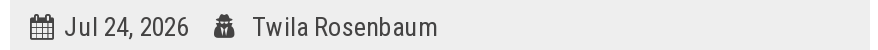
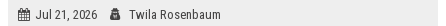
[64,12,436,42] Jul 24, 2026 Twila Rosenbaum -> [35,7,221,22] Jul 21, 2026 Twila Rosenbaum

